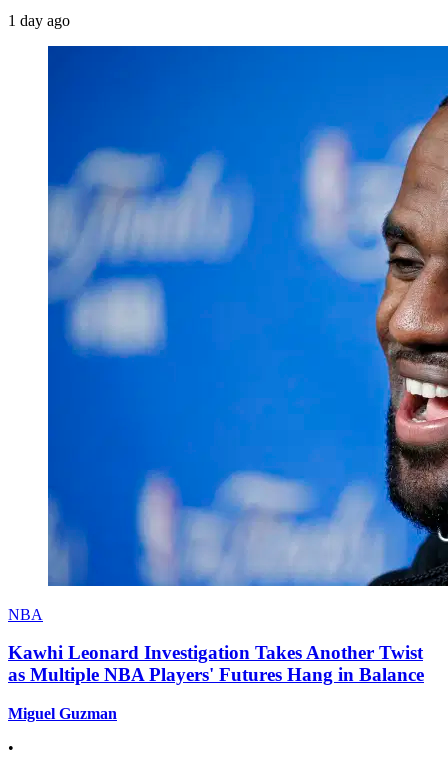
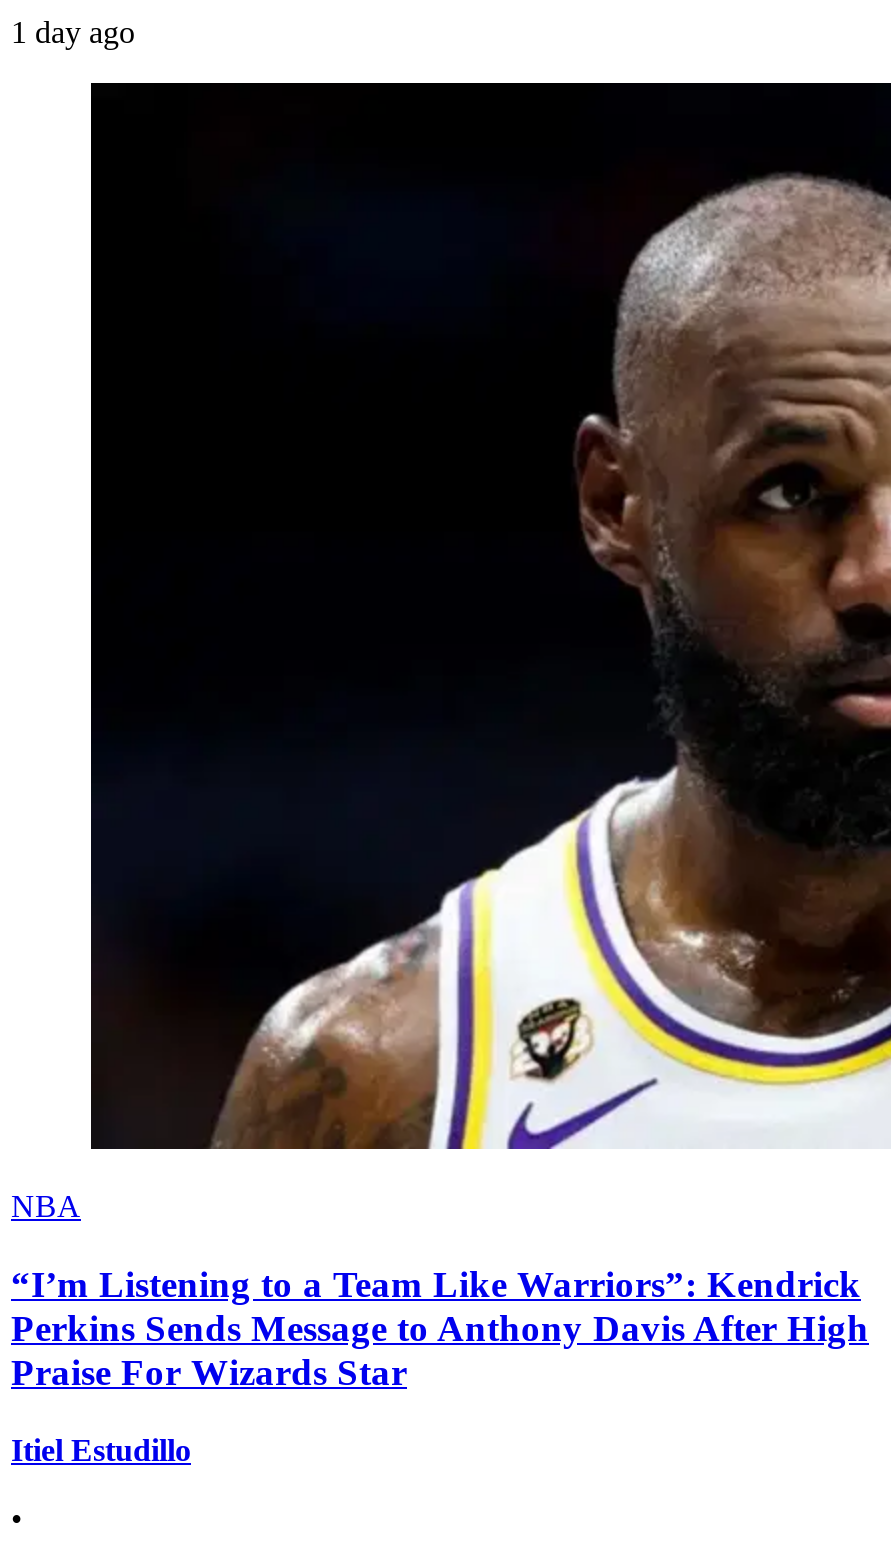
[47,45,445,587] [image] -> [89,80,885,1152] [image]
[8,642,424,685] Kawhi Leonard Investigation Takes Another Twist | as Multiple NBA Players' Futures Hang in Balance -> [11,1263,869,1393] “I’m Listening to a Team Like Warriors”: Kendrick | Perkins Sends Message to Anthony Davis After High | Praise For Wizards Star
[8,705,117,722] Miguel Guzman -> [11,1432,191,1466] Itiel Estudillo

